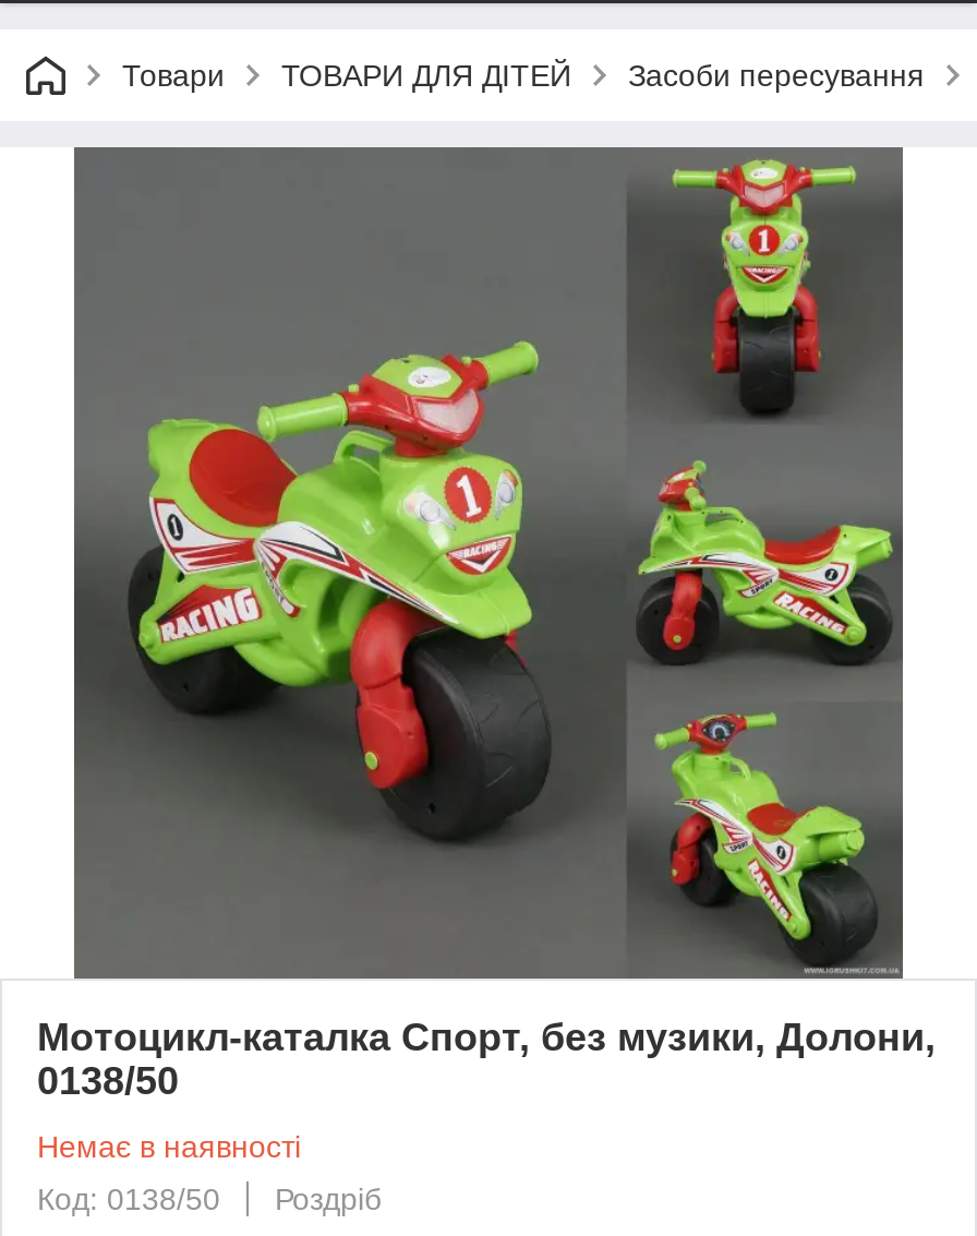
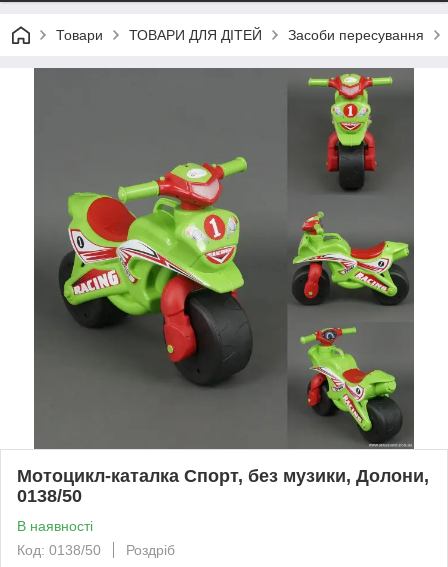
[37,1129,301,1164] Немає в наявності -> [17,518,93,534] В наявності

